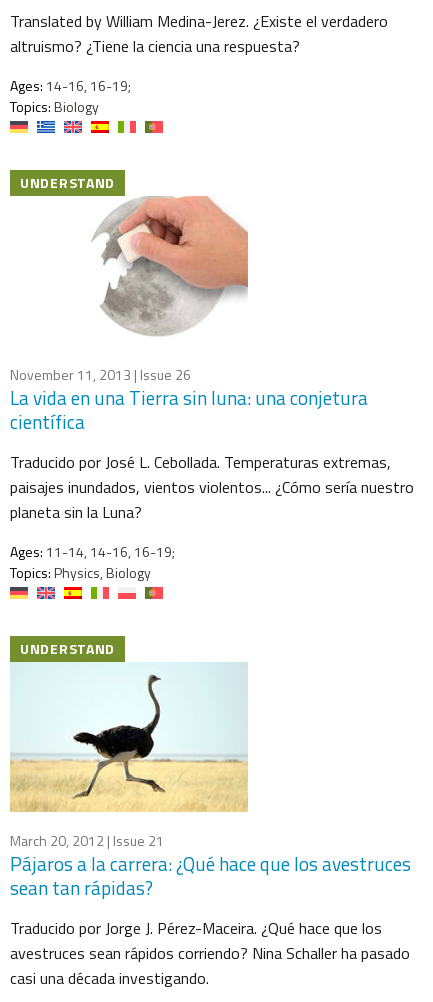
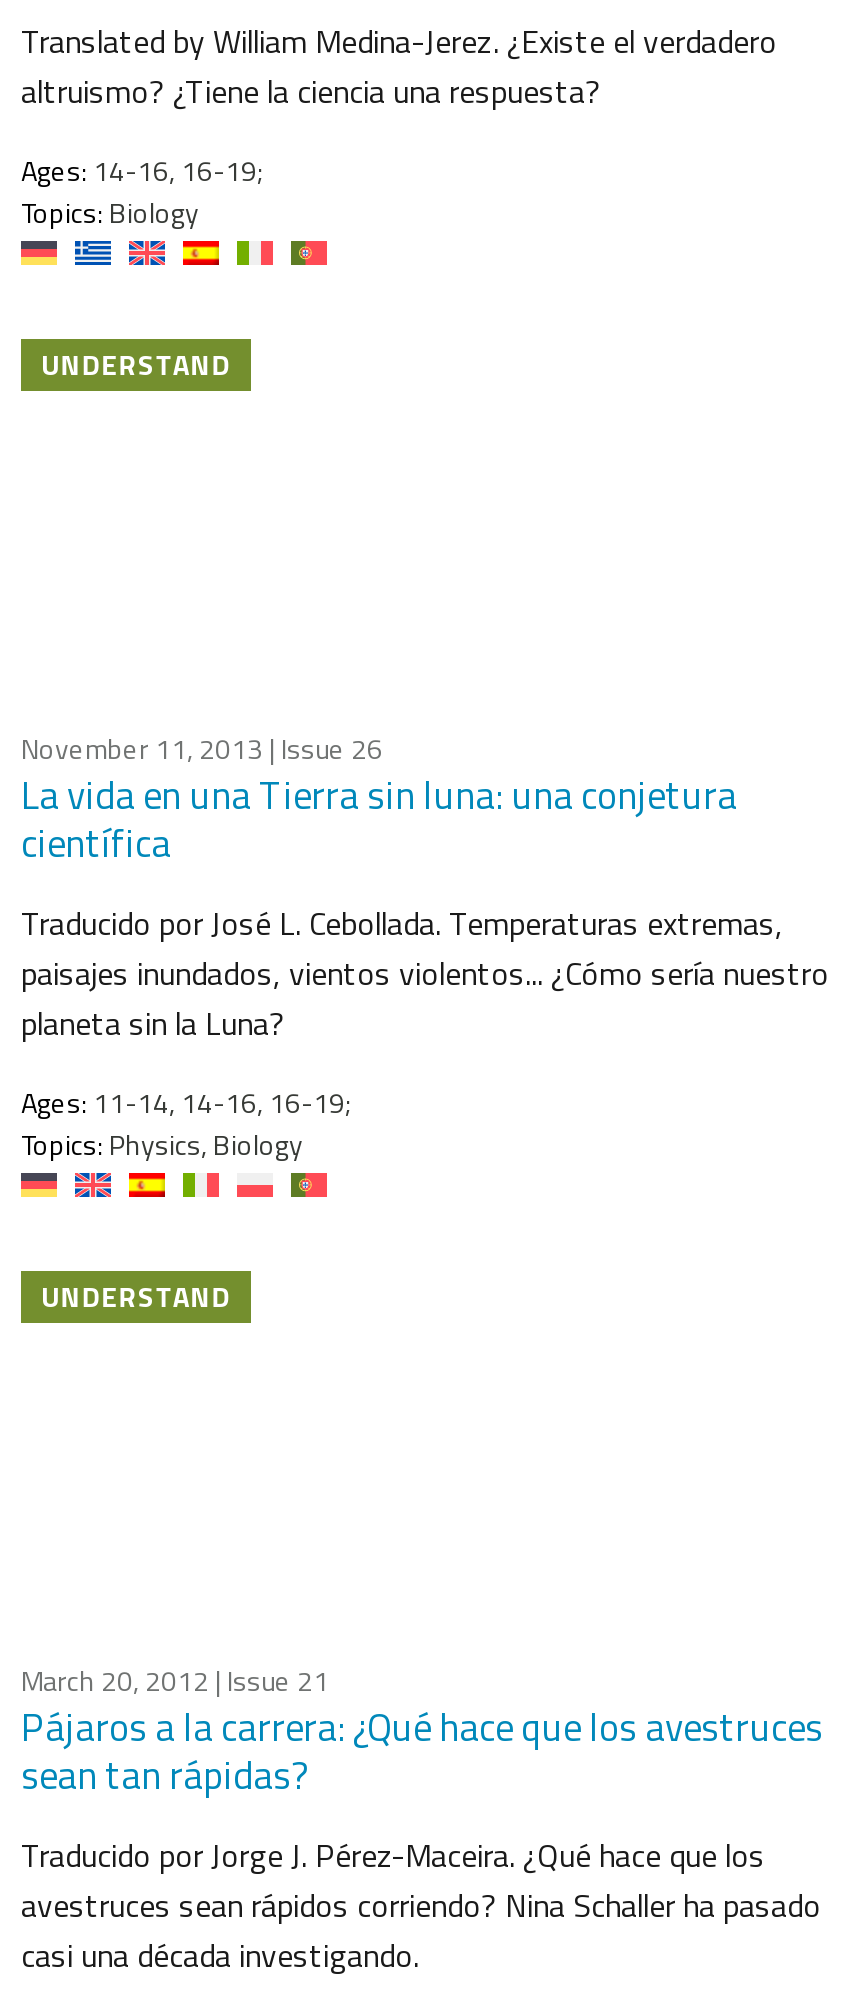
[91,195,249,337] [image] -> none
[9,662,249,813] [image] -> none

